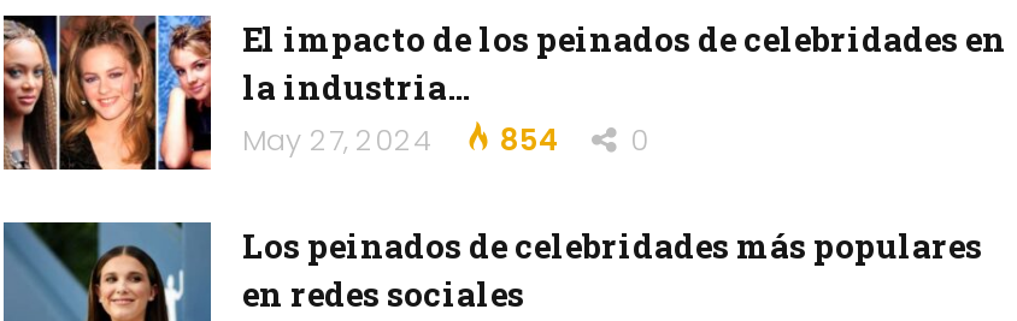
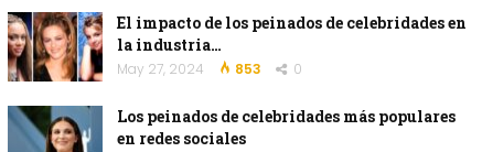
[242,118,649,159] May 27, 2024 854 0 -> [117,59,302,78] May 27, 2024 853 0

